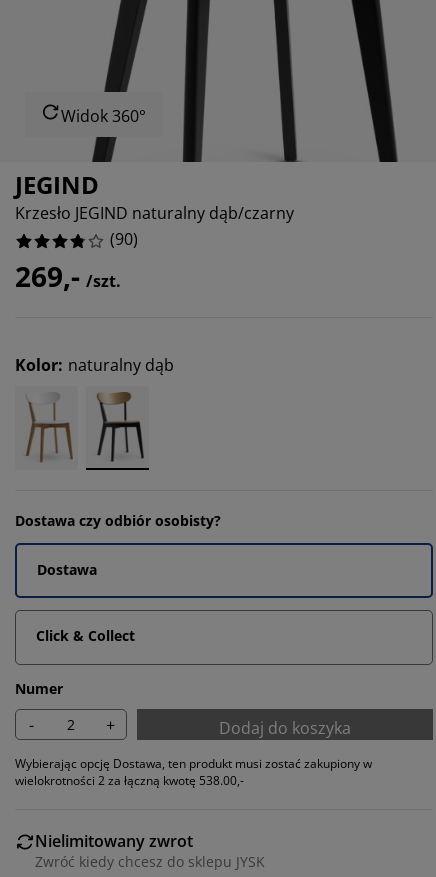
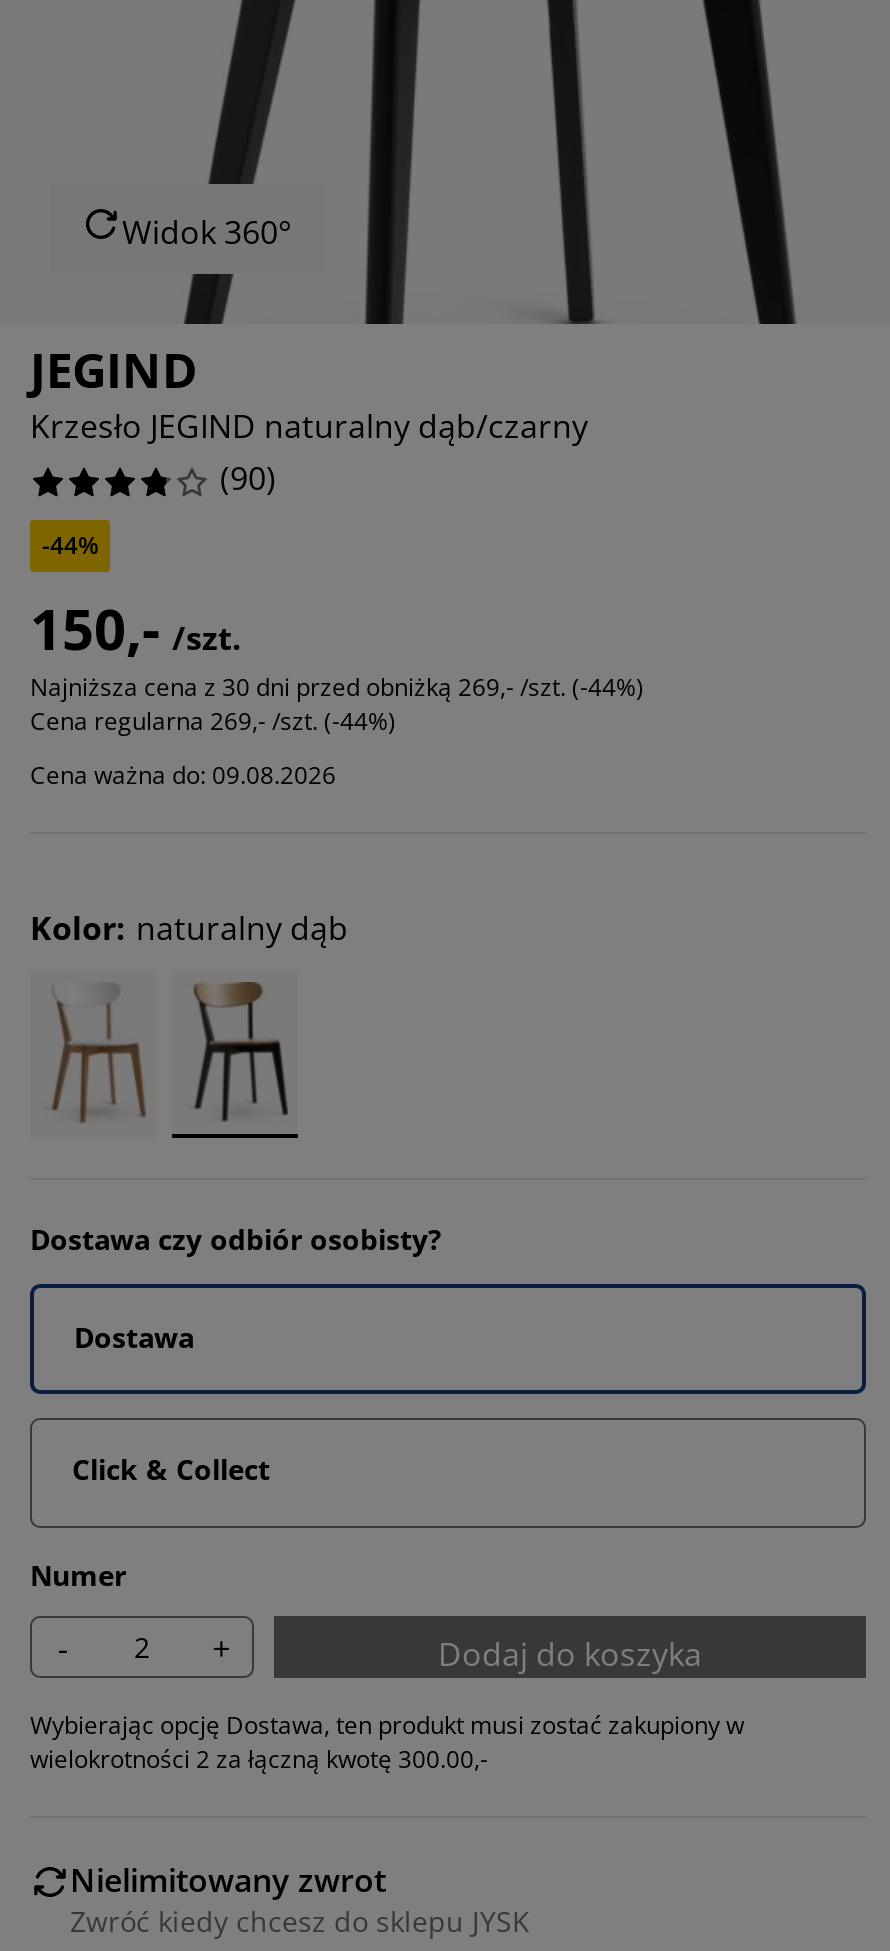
[15,257,121,295] 269,- /szt. -> [30,528,644,792] -44% | 150,- /szt. | Najniższa cena z 30 dni przed obniżką 269,- /szt. (-44%) | Cena regularna 269,- /szt. (-44%) | Cena ważna do: 09.08.2026
[15,772,244,789] wielokrotności 2 za łączną kwotę 538.00,- -> [30,1742,488,1776] wielokrotności 2 za łączną kwotę 300.00,-

